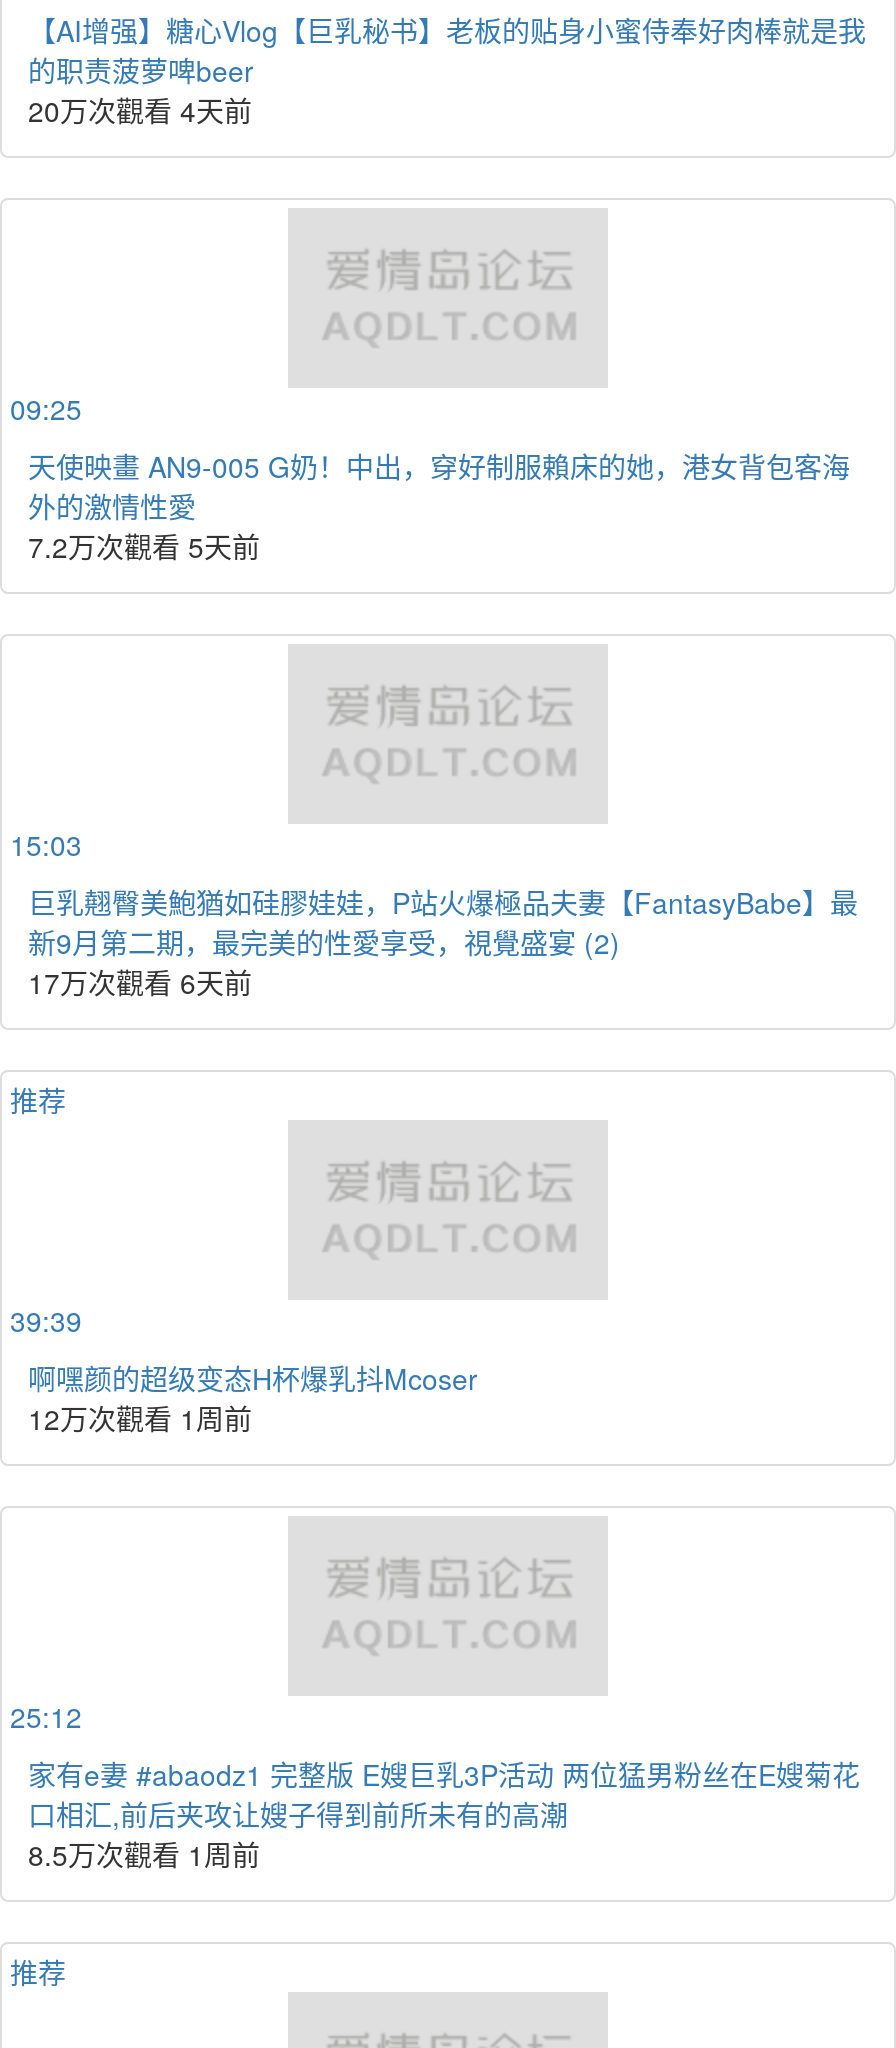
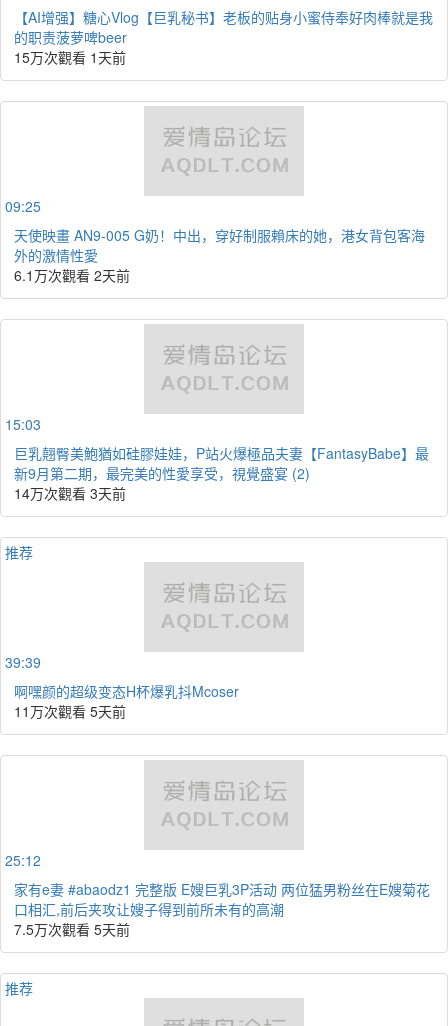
[28,90,252,130] 20万次觀看 4天前 -> [14,47,126,67] 15万次觀看 1天前
[28,526,260,566] 7.2万次觀看 5天前 -> [14,265,130,285] 6.1万次觀看 2天前
[28,962,252,1002] 17万次觀看 6天前 -> [14,483,126,503] 14万次觀看 3天前
[28,1398,252,1438] 12万次觀看 1周前 -> [14,701,126,721] 11万次觀看 5天前
[28,1834,260,1874] 8.5万次觀看 1周前 -> [14,919,130,939] 7.5万次觀看 5天前

